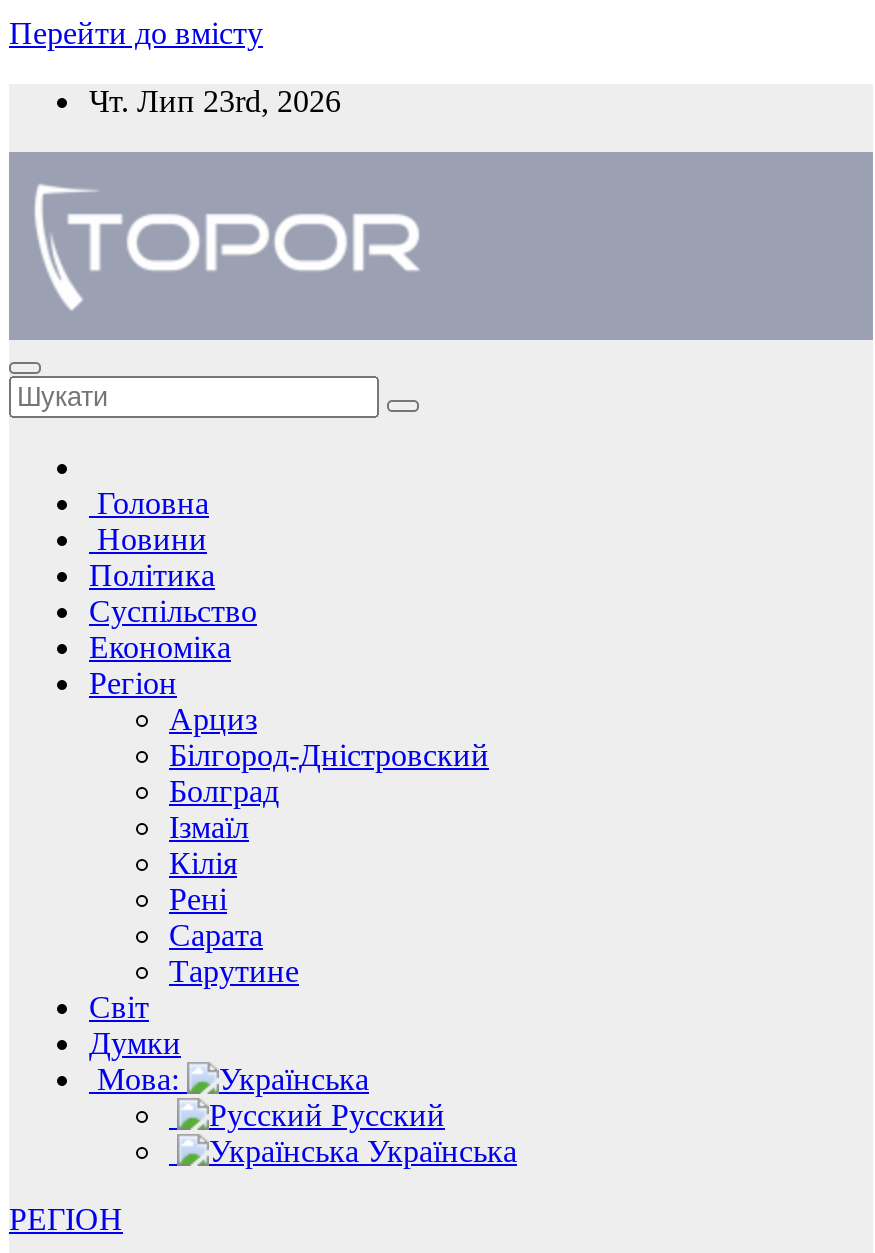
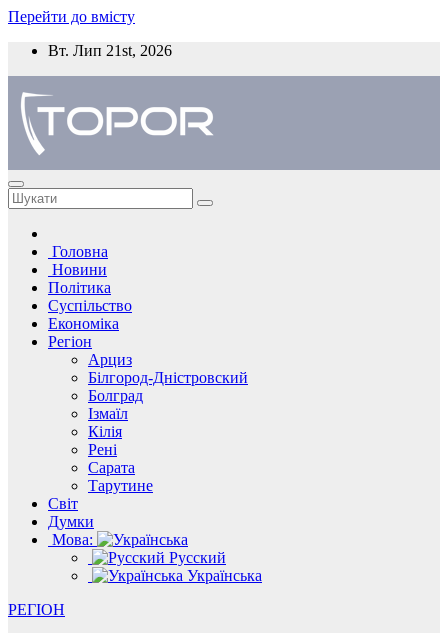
[89,84,341,118] Чт. Лип 23rd, 2026 -> [48,42,172,59] Вт. Лип 21st, 2026

